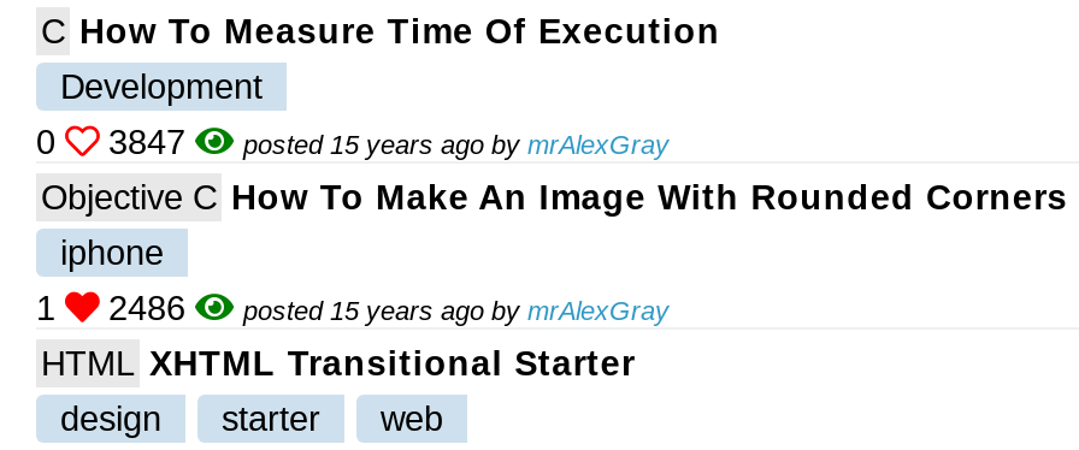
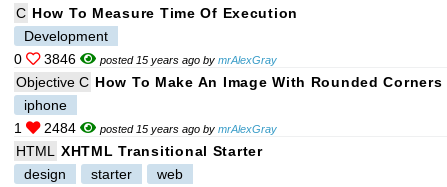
[36,122,670,160] 0 3847 posted 15 years ago by mrAlexGray -> [14,51,277,67] 0 3846 posted 15 years ago by mrAlexGray
[36,288,670,326] 1 2486 posted 15 years ago by mrAlexGray -> [14,120,277,136] 1 2484 posted 15 years ago by mrAlexGray

